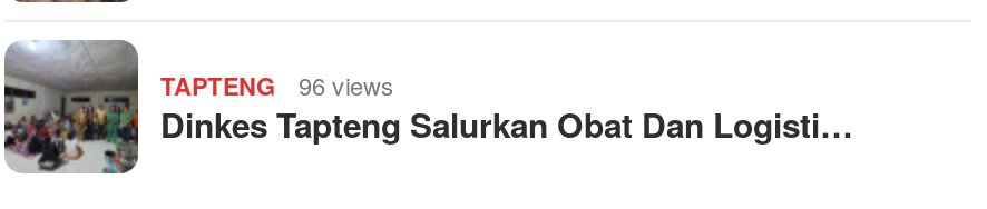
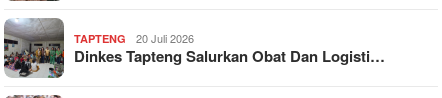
[160,67,394,102] TAPTENG 96 views -> [74,30,194,46] TAPTENG 20 Juli 2026

